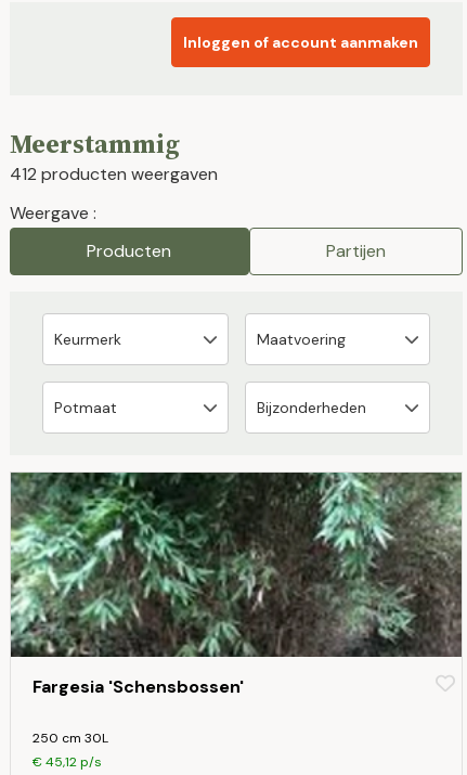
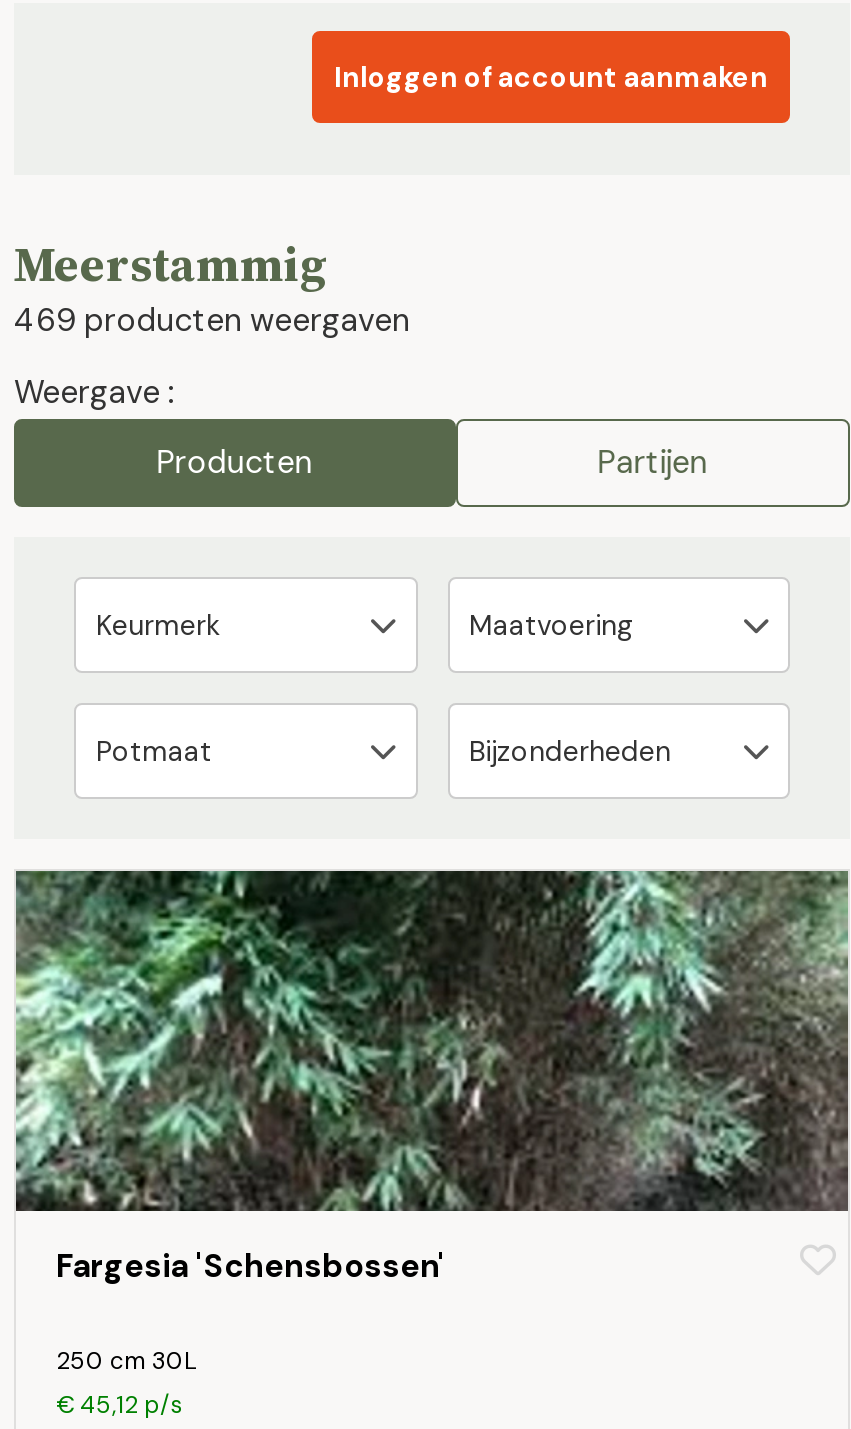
[10,163,218,185] 412 producten weergaven -> [14,299,410,341] 469 producten weergaven

